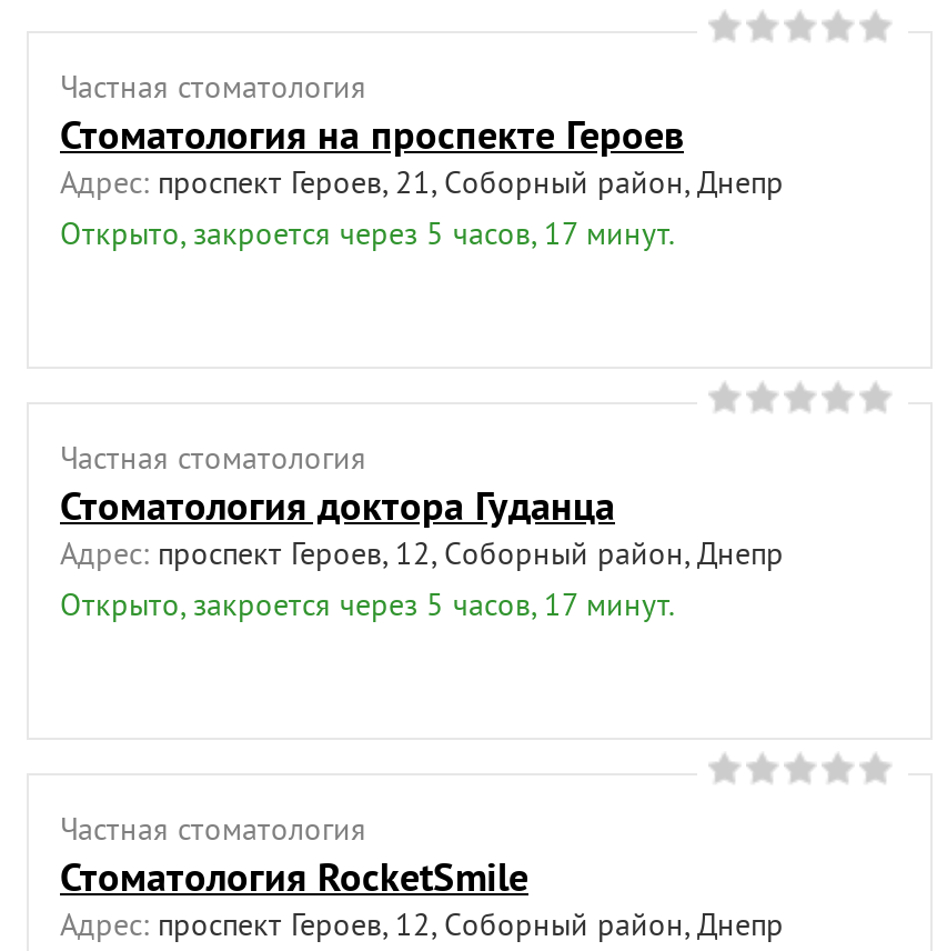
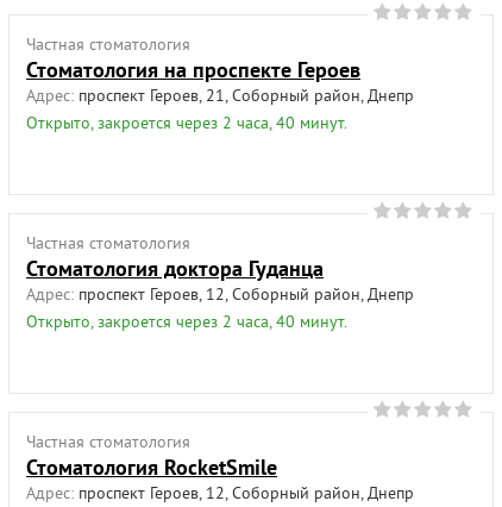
[60,212,675,252] Открыто, закроется через 5 часов, 17 минут. -> [26,111,347,133] Открыто, закроется через 2 часа, 40 минут.
[60,583,675,623] Открыто, закроется через 5 часов, 17 минут. -> [26,310,347,332] Открыто, закроется через 2 часа, 40 минут.

